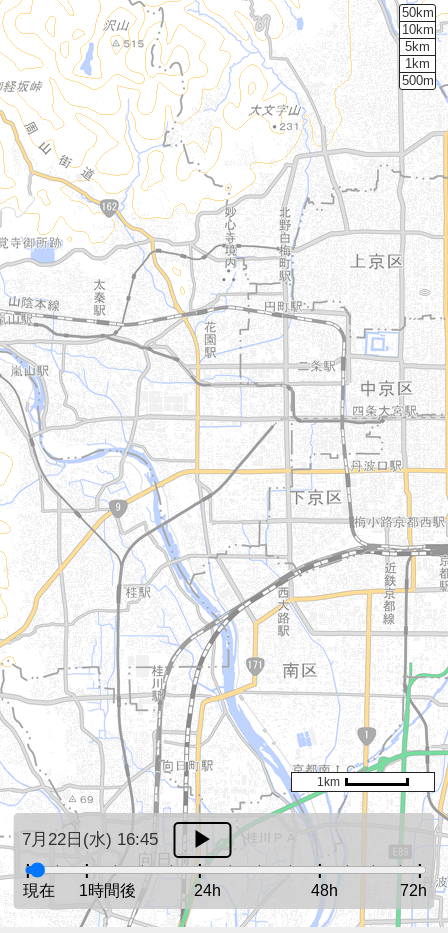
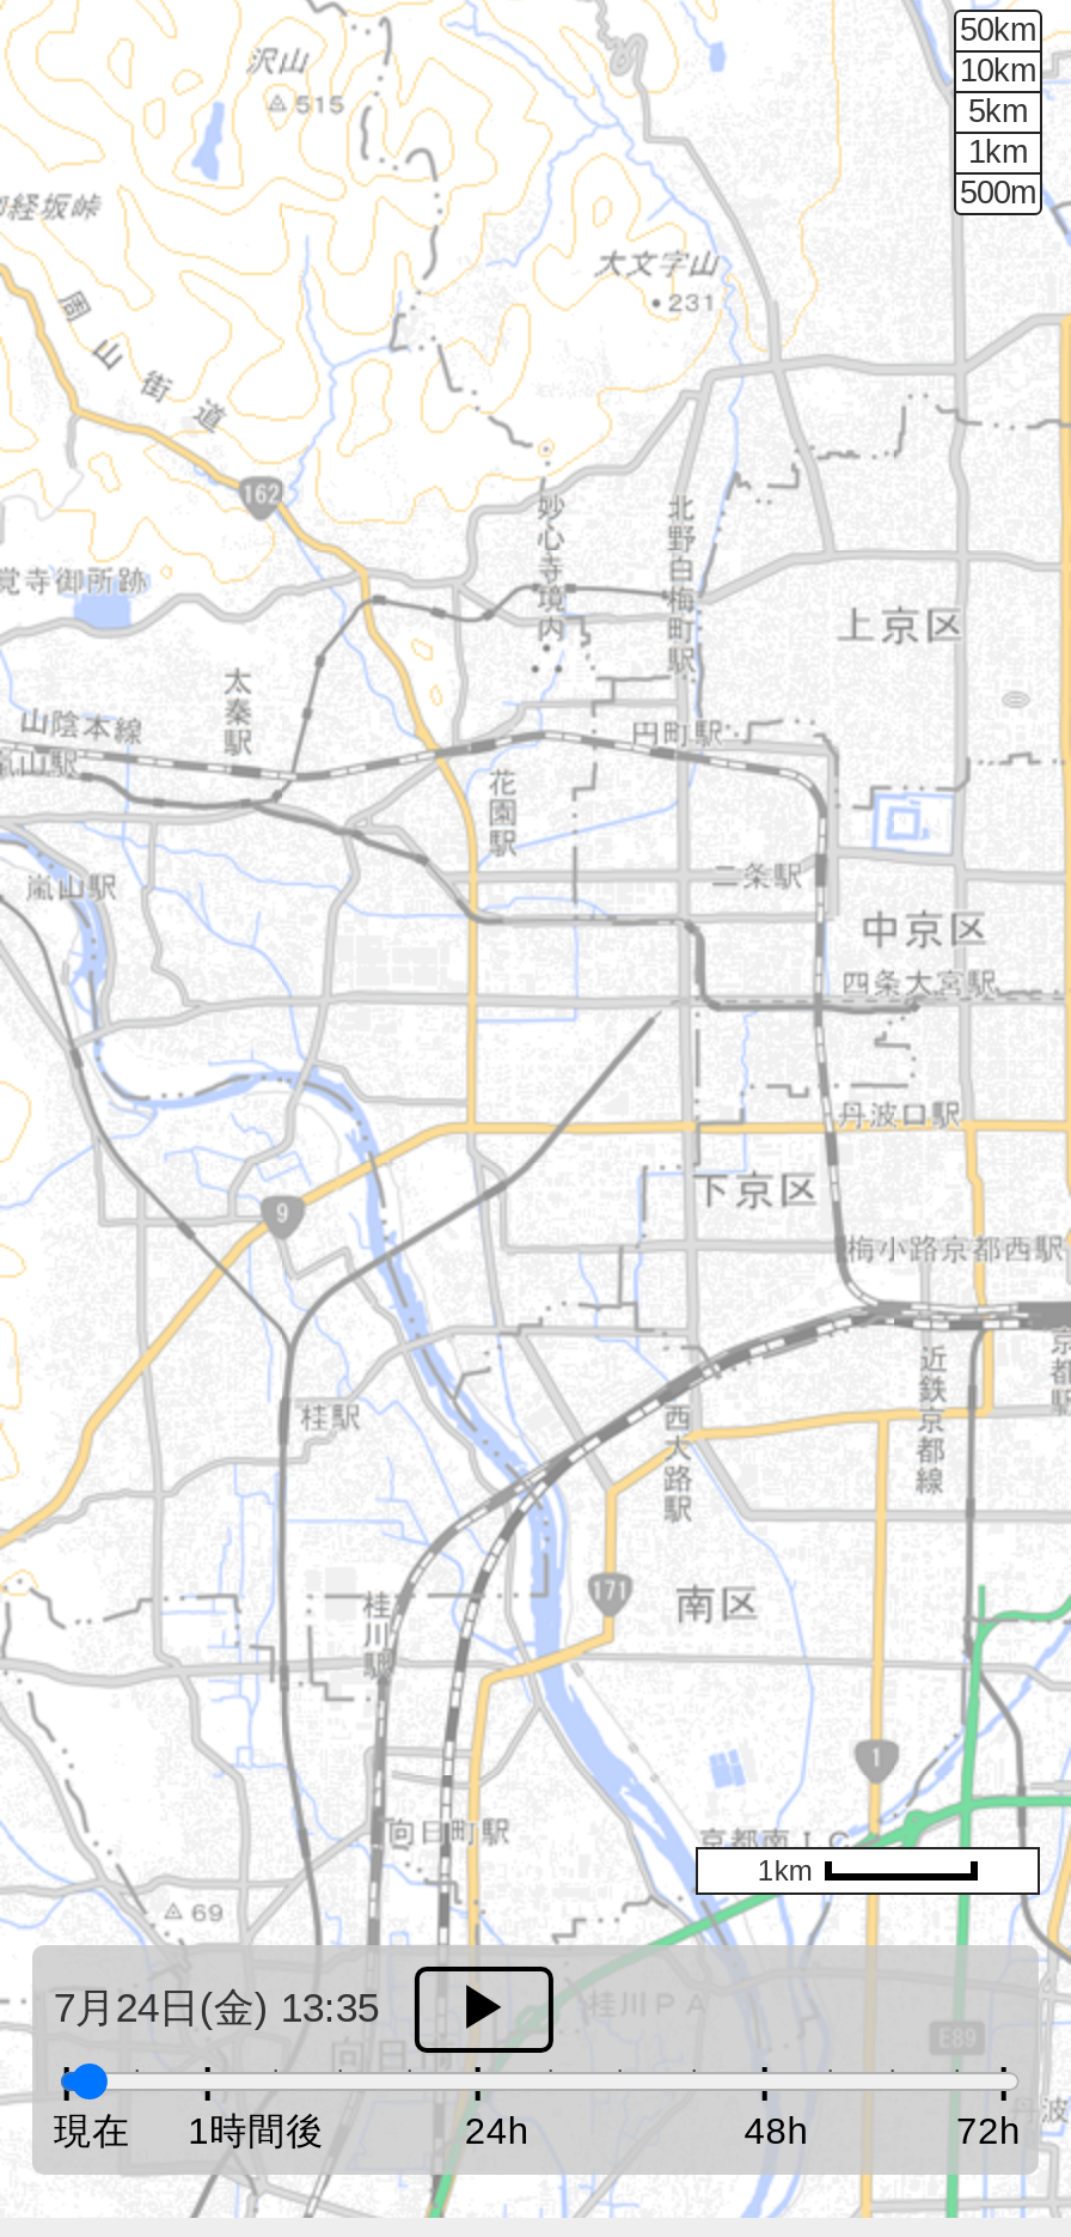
[22,830,158,849] 7月22日(水) 16:45 -> [54,1985,379,2031] 7月24日(金) 13:35

